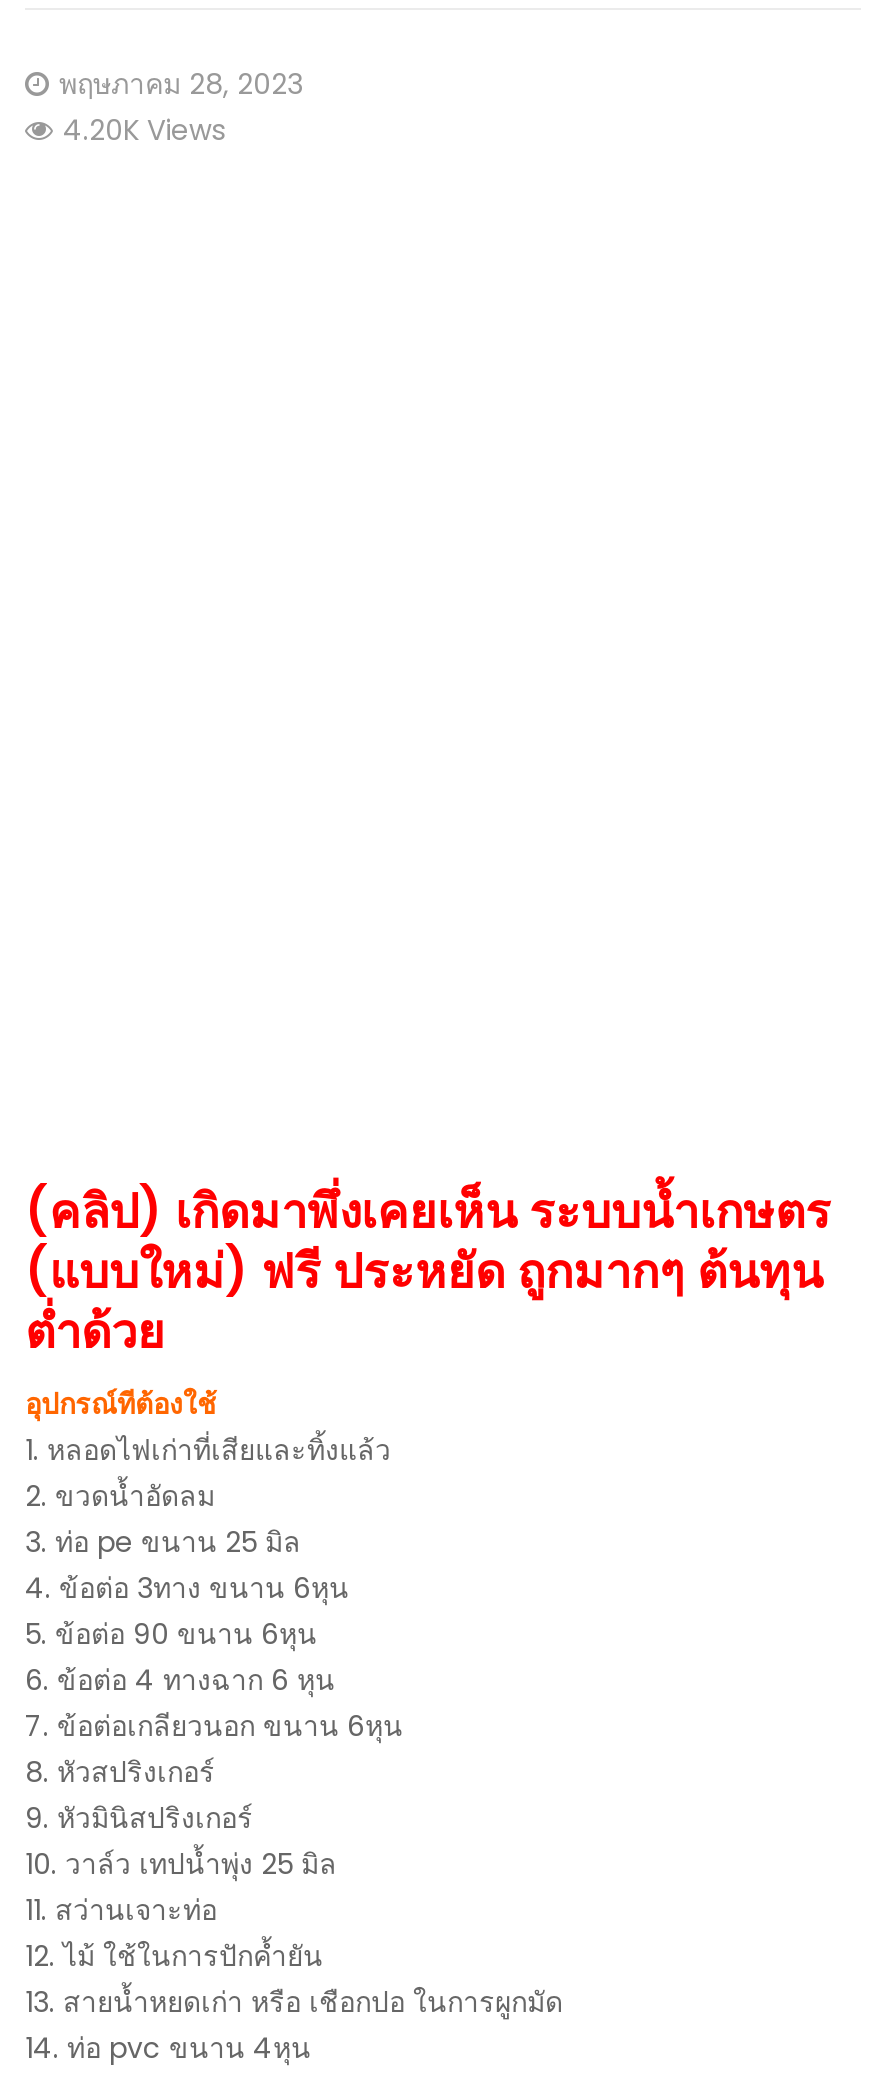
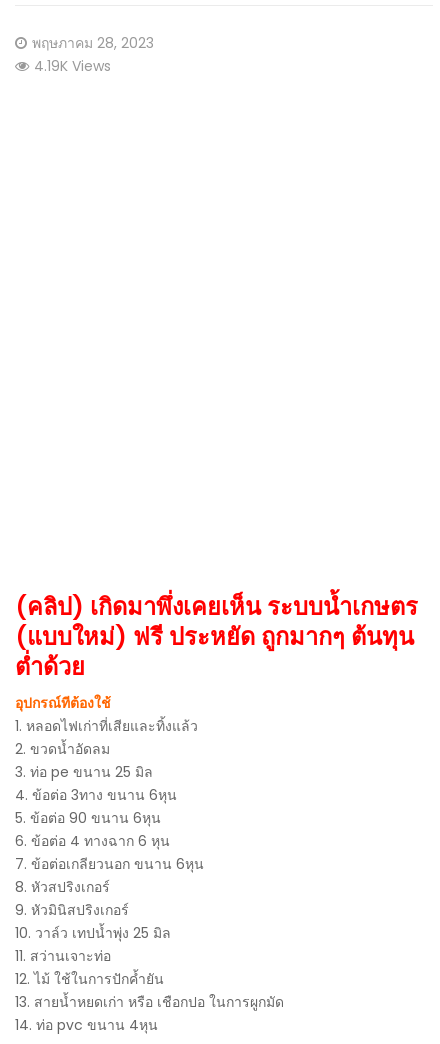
[63,110,225,150] 4.20K Views -> [34,56,111,76] 4.19K Views

